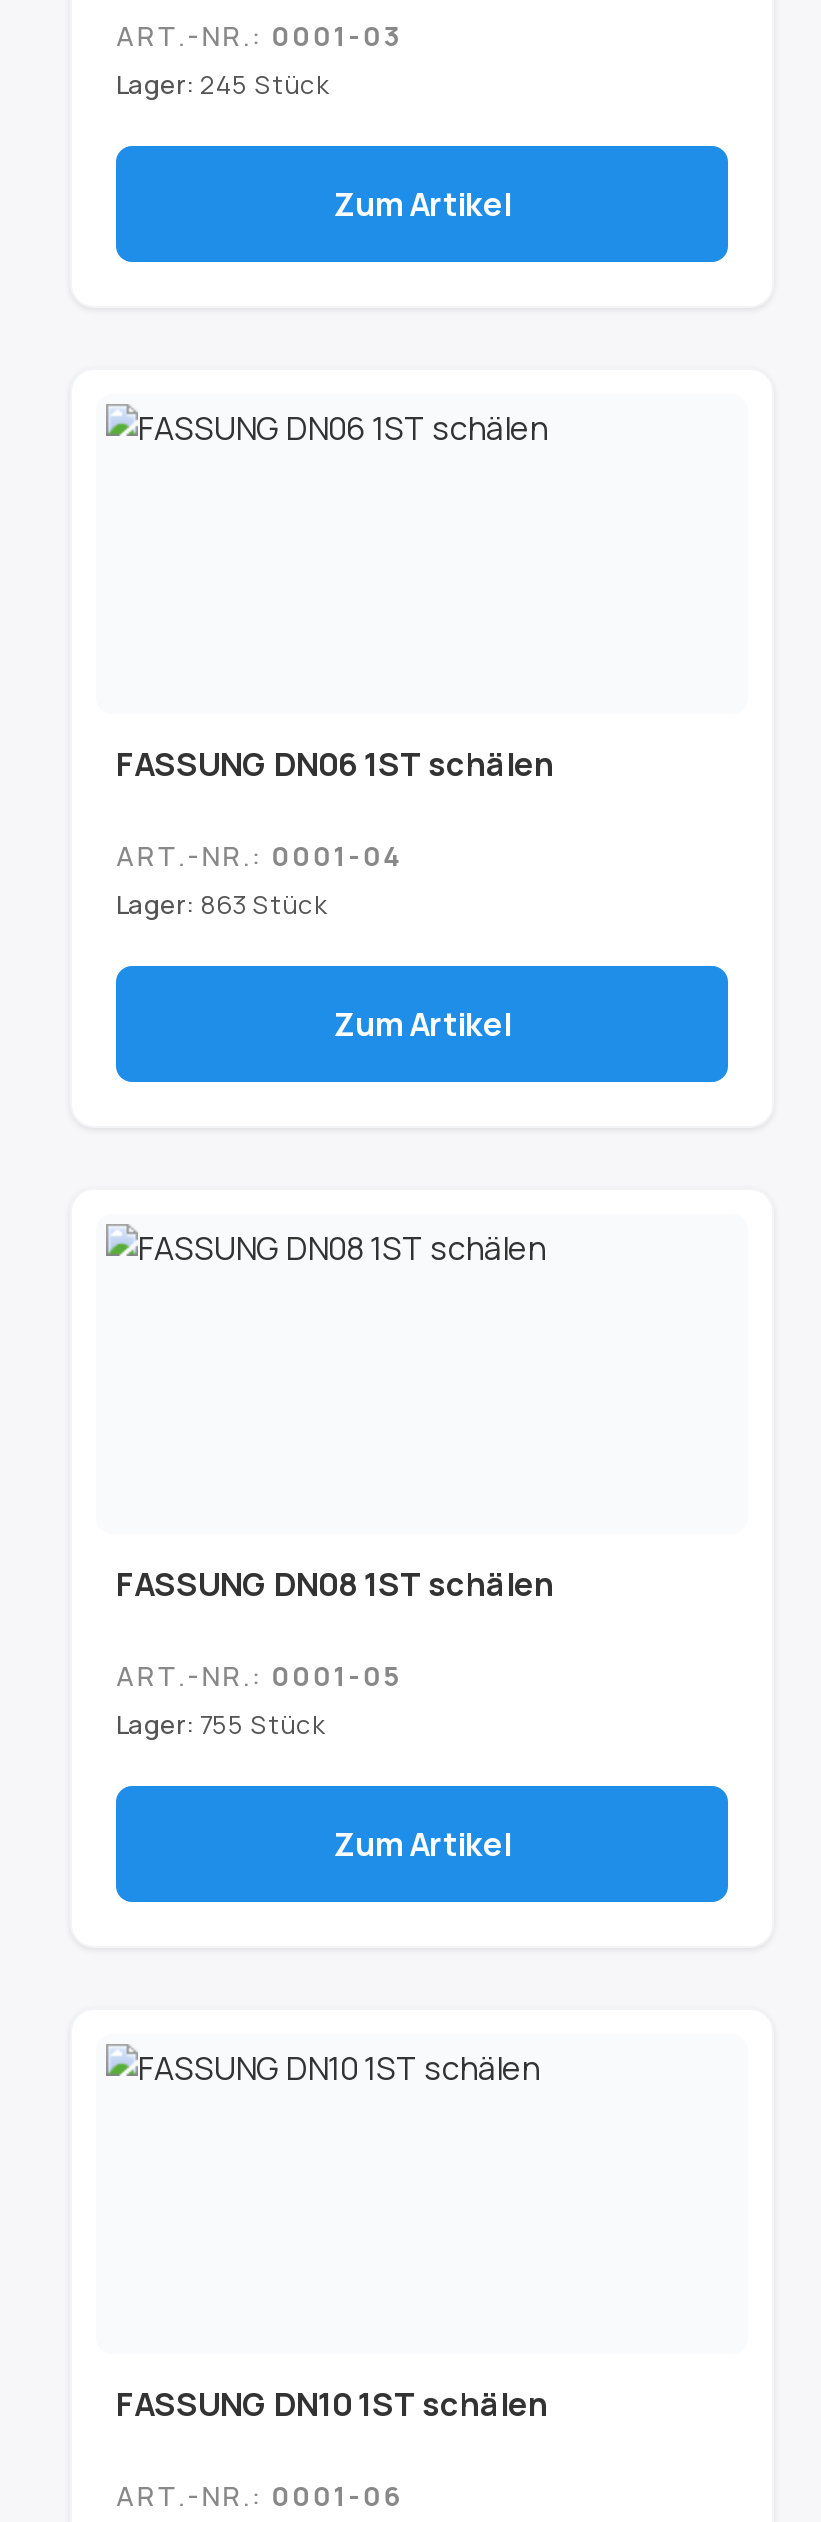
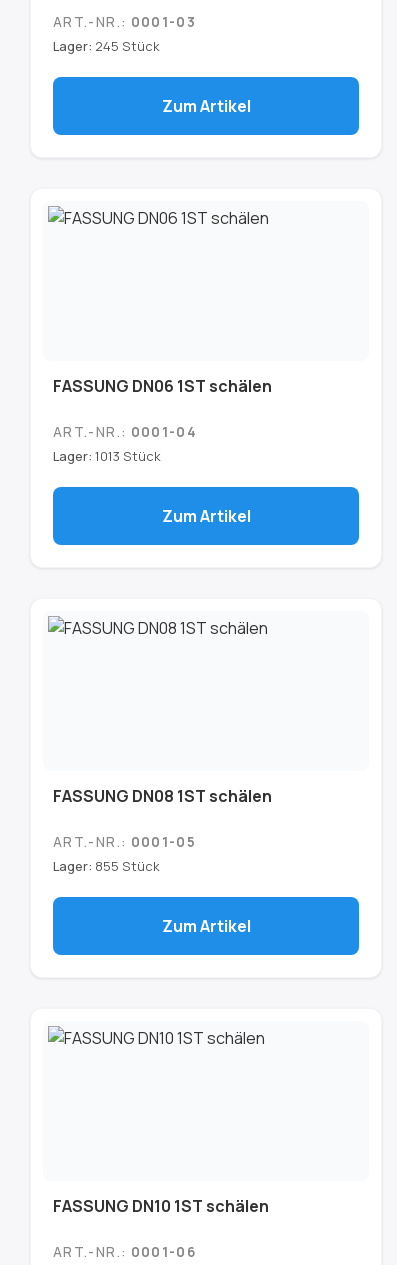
[116,887,328,923] Lager: 863 Stück -> [53,447,161,465] Lager: 1013 Stück
[116,1707,326,1743] Lager: 755 Stück -> [53,857,160,875] Lager: 855 Stück

